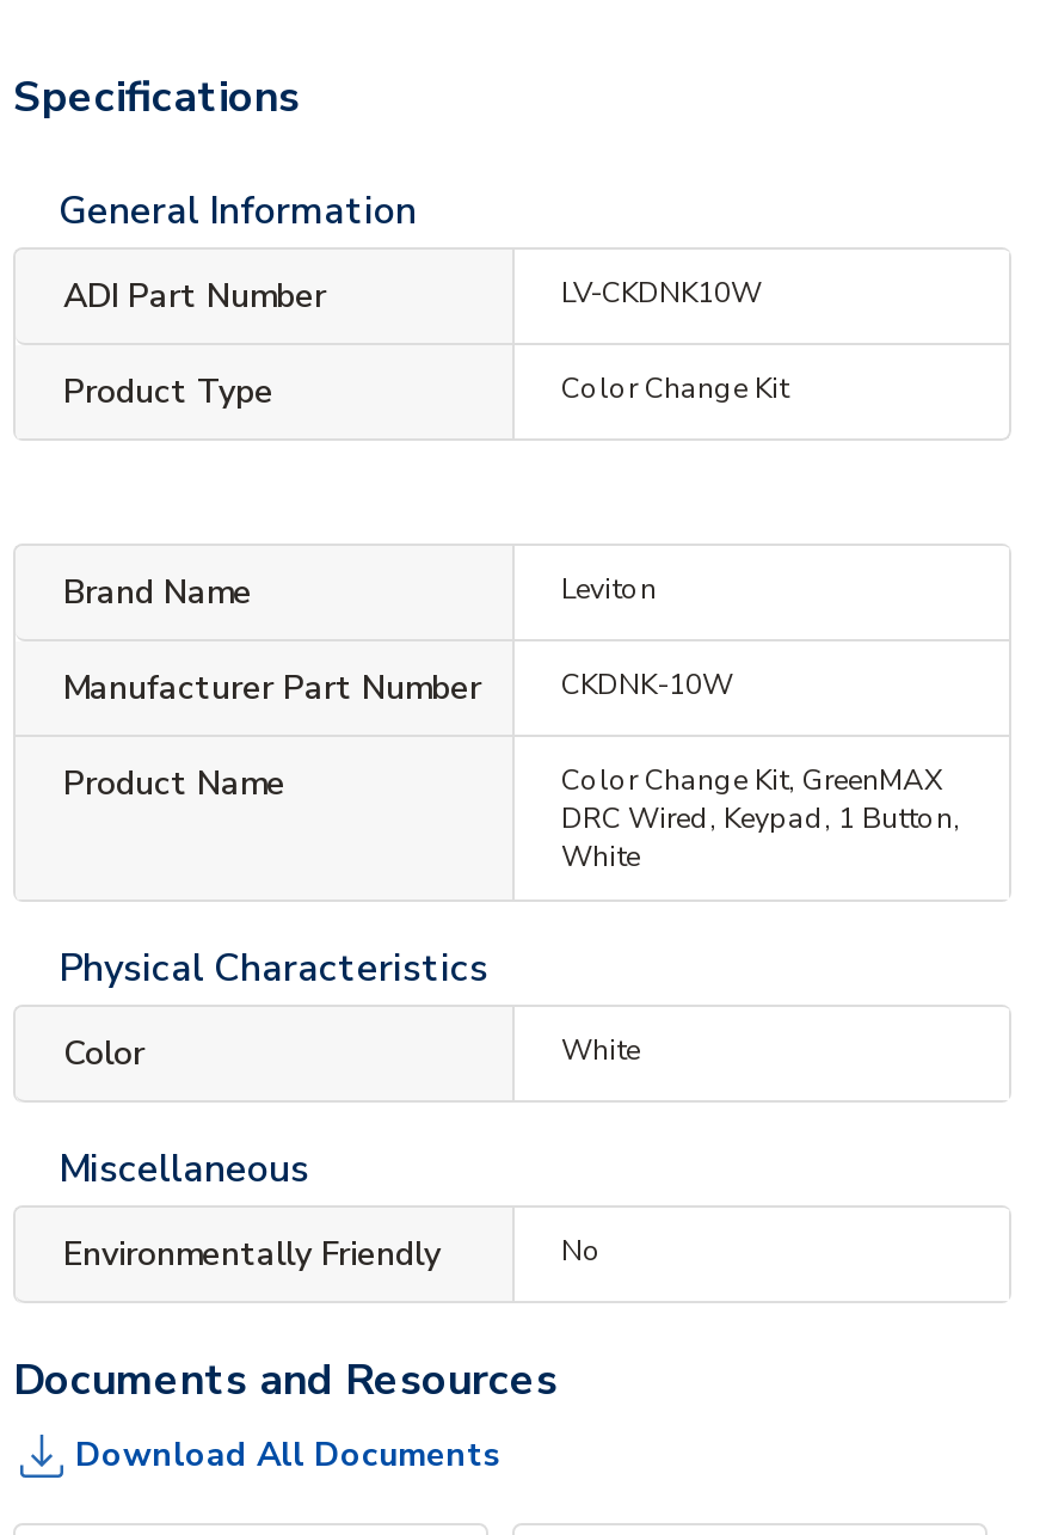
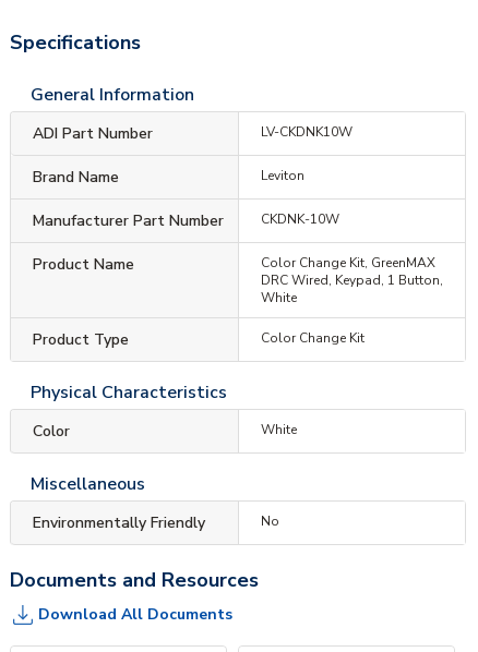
moved [63,369,788,414] -> [33,329,364,350]: Product Type | Color Change Kit
moved [63,570,960,875] -> [33,167,443,306]: Brand Name | Leviton | Manufacturer Part Number | CKDNK-10W | Product Name | Color Change Kit, GreenMAX | DRC Wired, Keypad, 1 Button, | White

